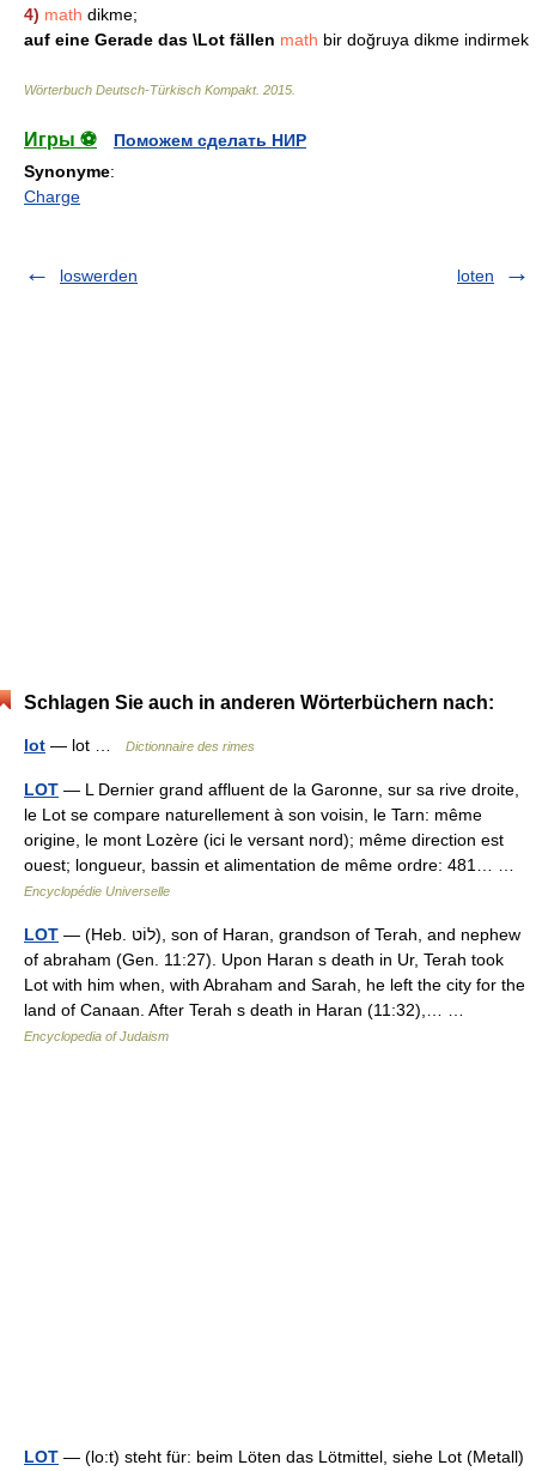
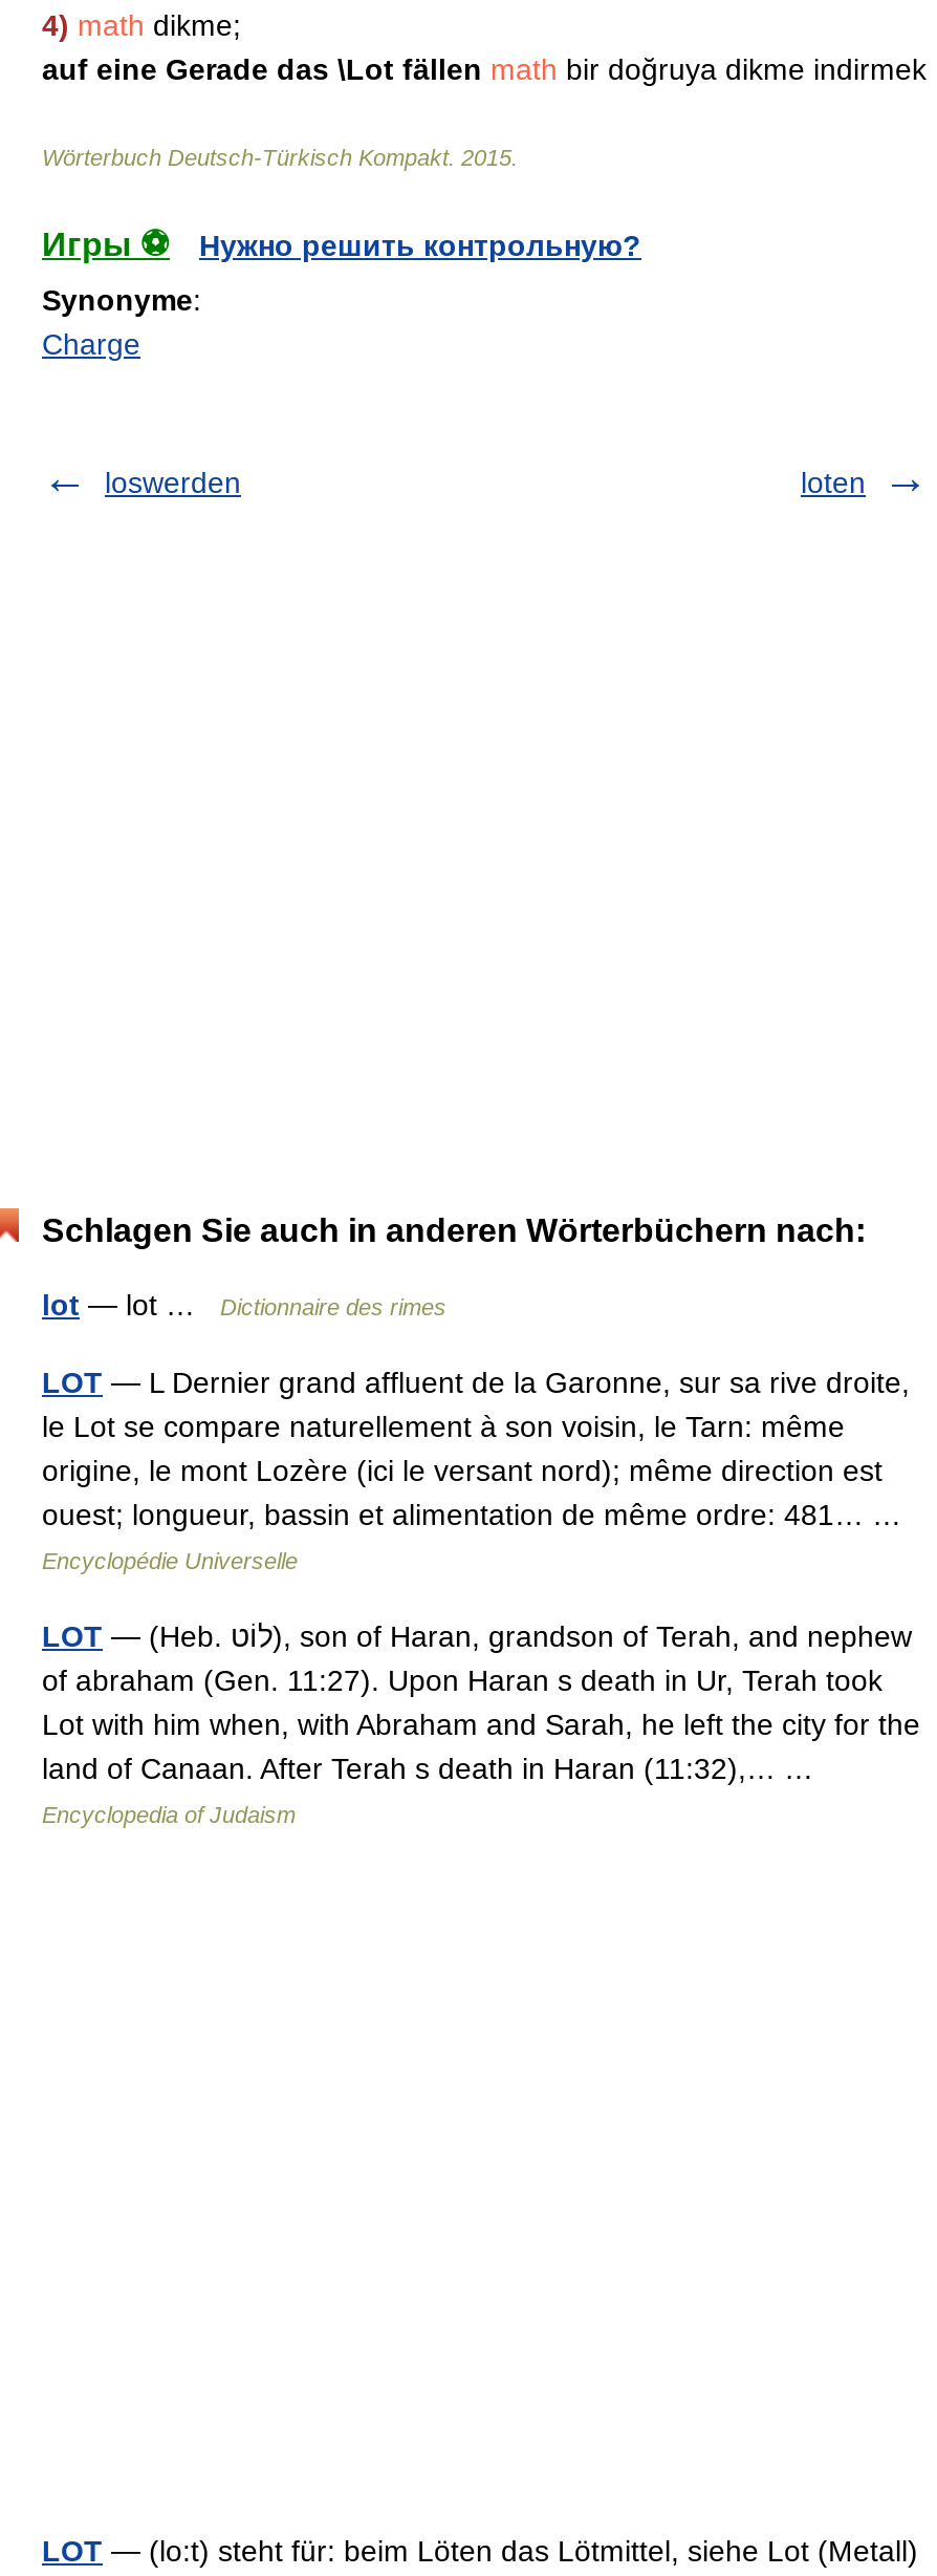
[114,131,306,150] Поможем сделать НИР -> [199,229,641,262] Нужно решить контрольную?

